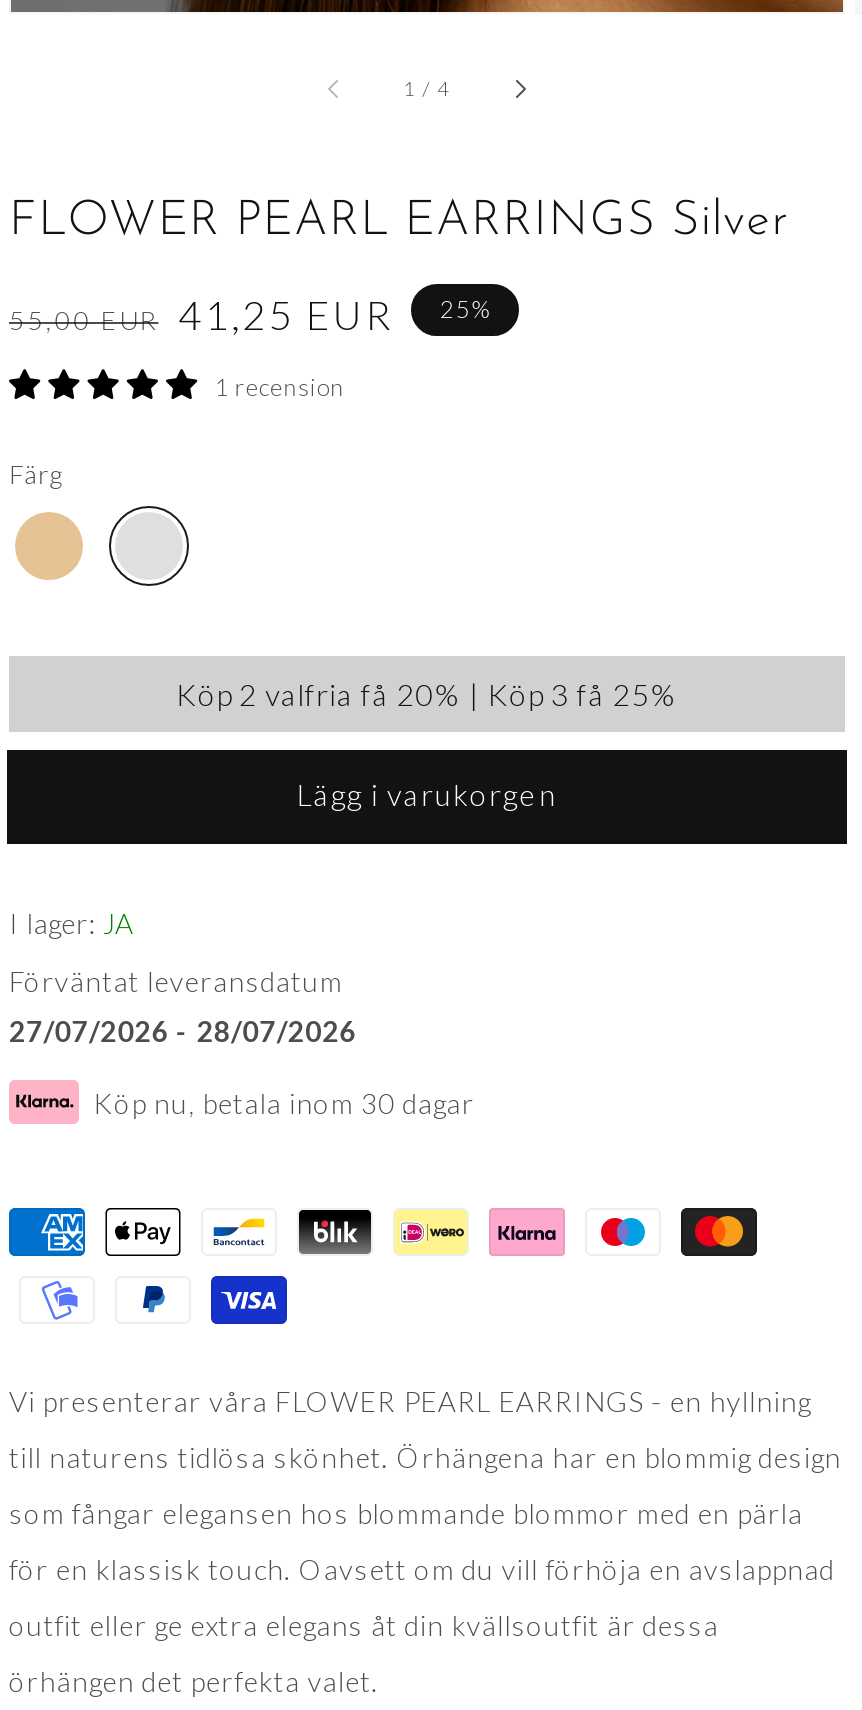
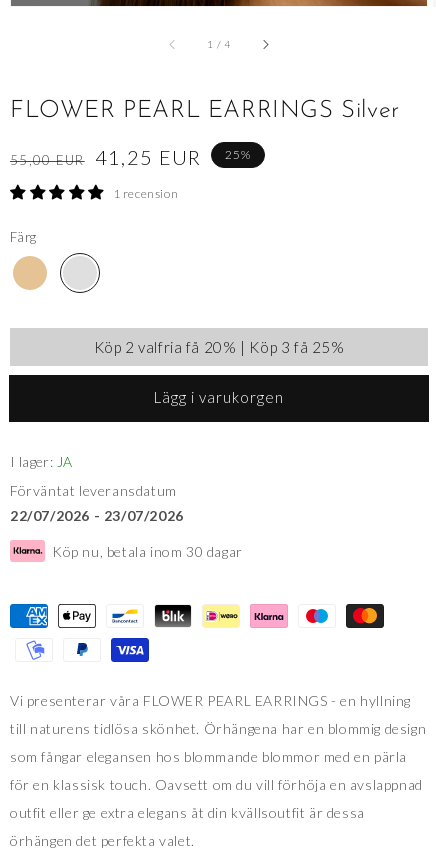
[9,1014,357,1048] 27/07/2026 - 28/07/2026 -> [10,507,184,524] 22/07/2026 - 23/07/2026

